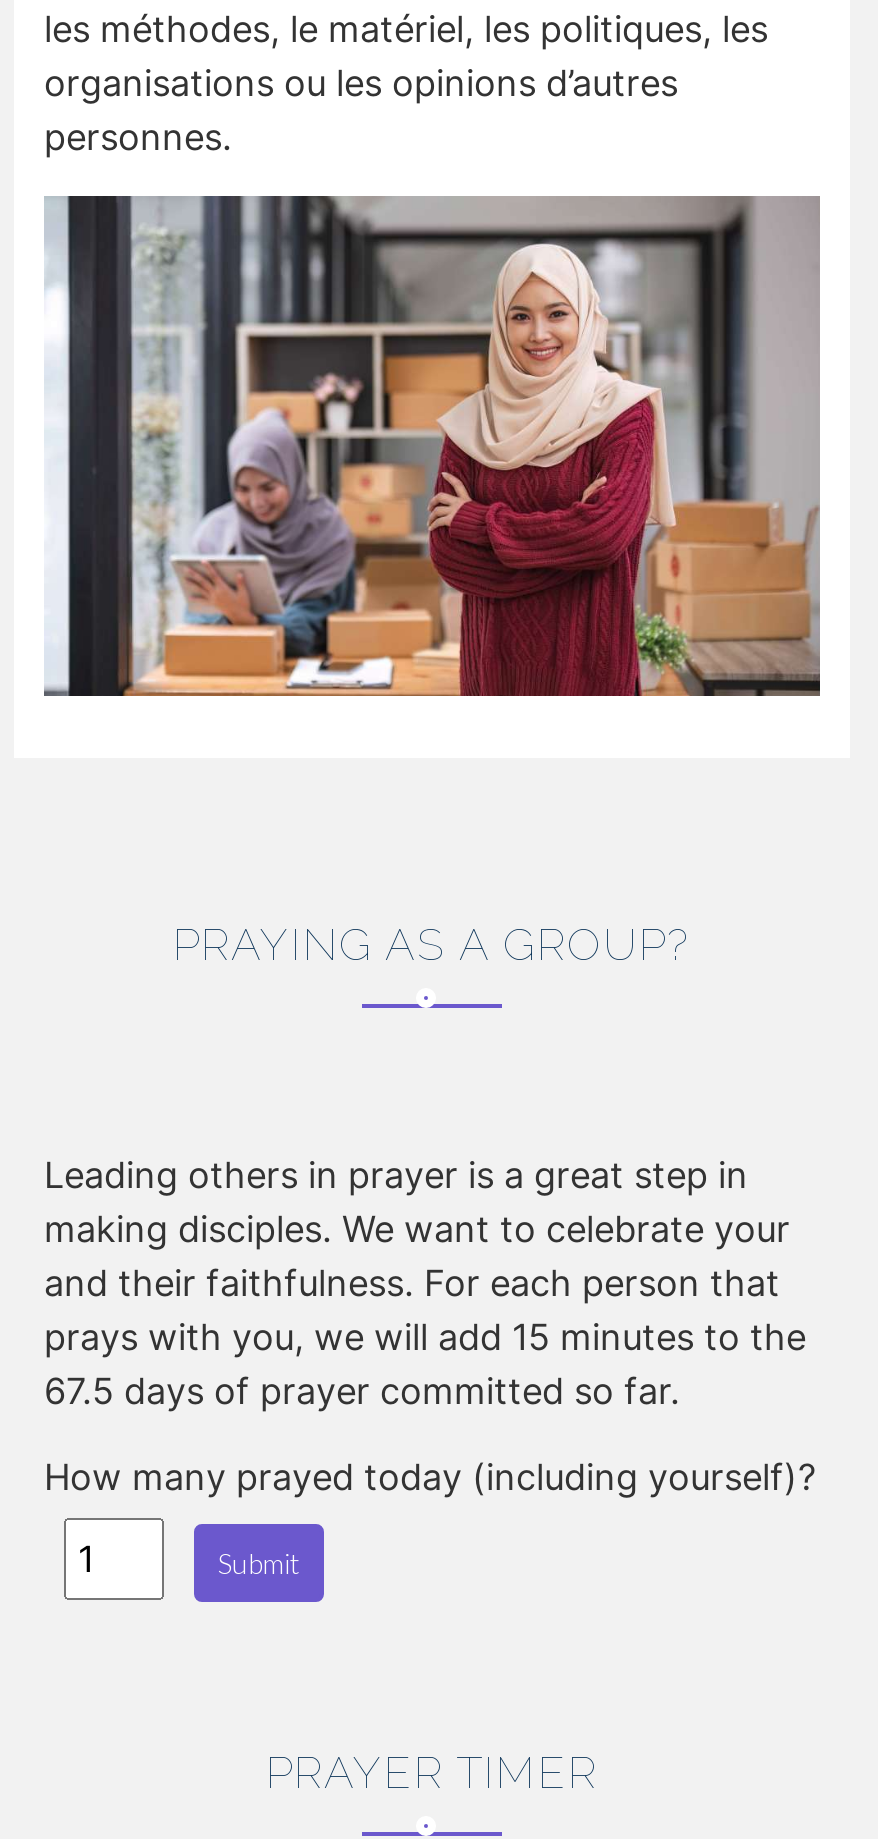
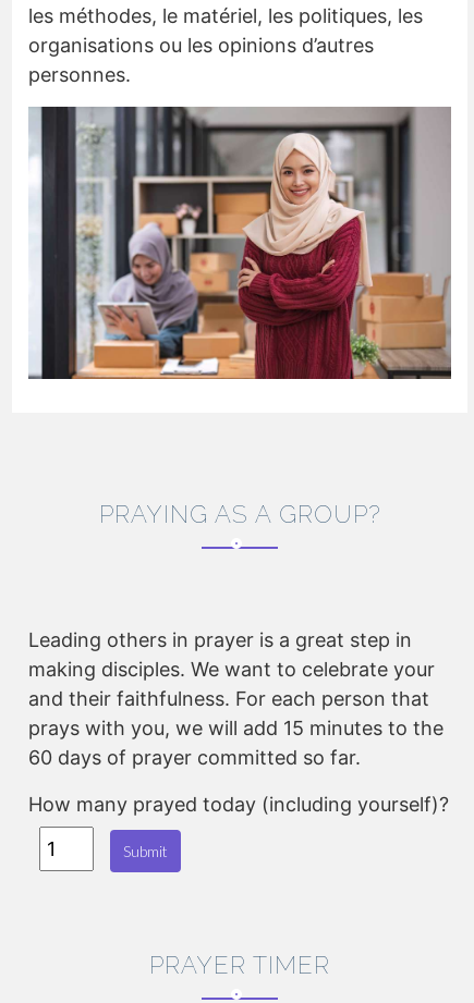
[44,1370,680,1412] 67.5 days of prayer committed so far. -> [28,746,361,769] 60 days of prayer committed so far.

